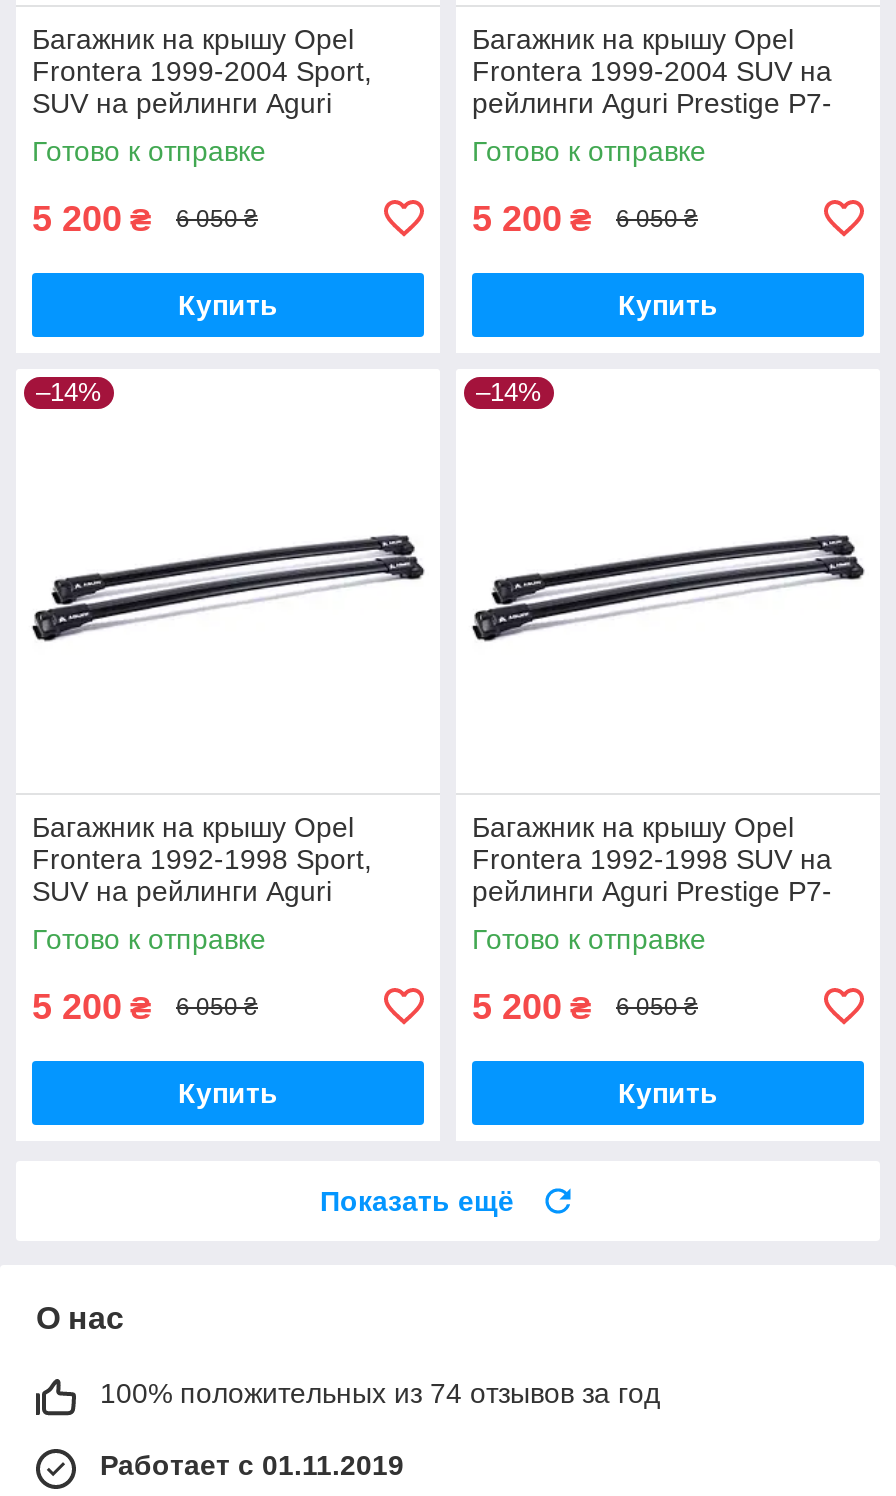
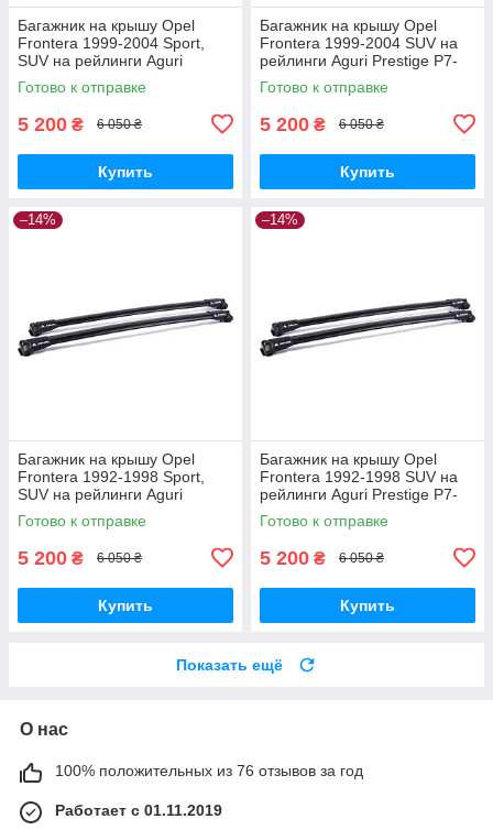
[100,1377,660,1409] 100% положительных из 74 отзывов за год -> [55,762,363,779] 100% положительных из 76 отзывов за год

